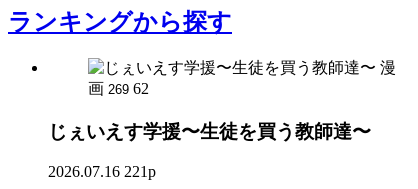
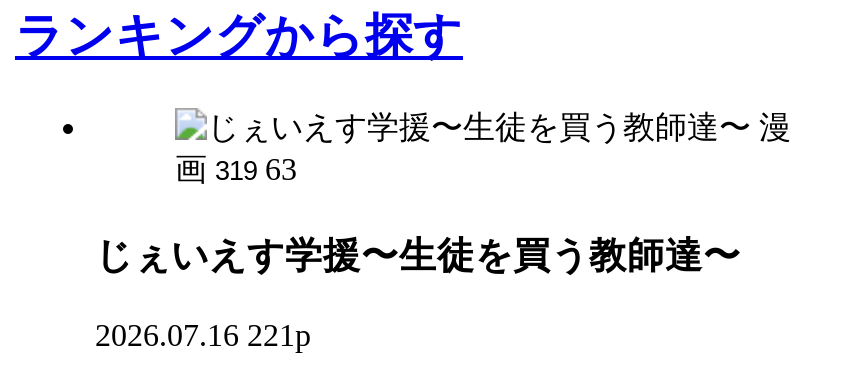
[88,80,149,97] 画 269 62 -> [175,152,297,186] 画 319 63

